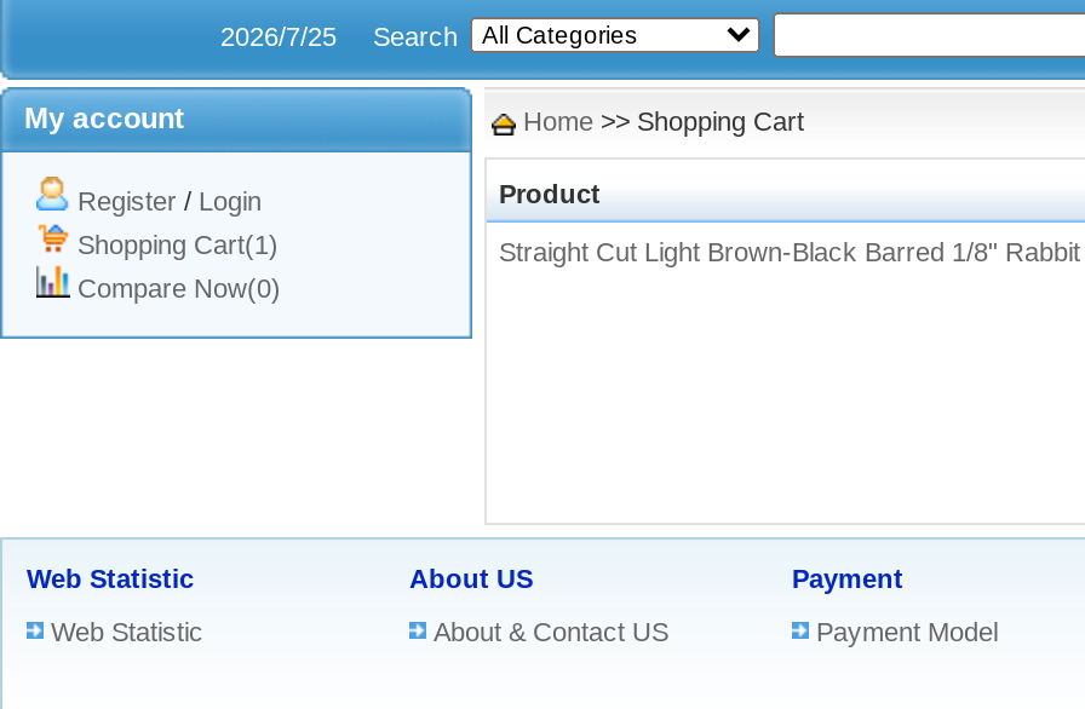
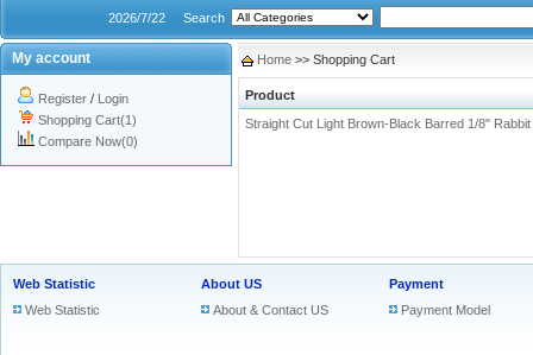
[220,22,458,51] 2026/7/25 Search -> [108,11,225,25] 2026/7/22 Search

